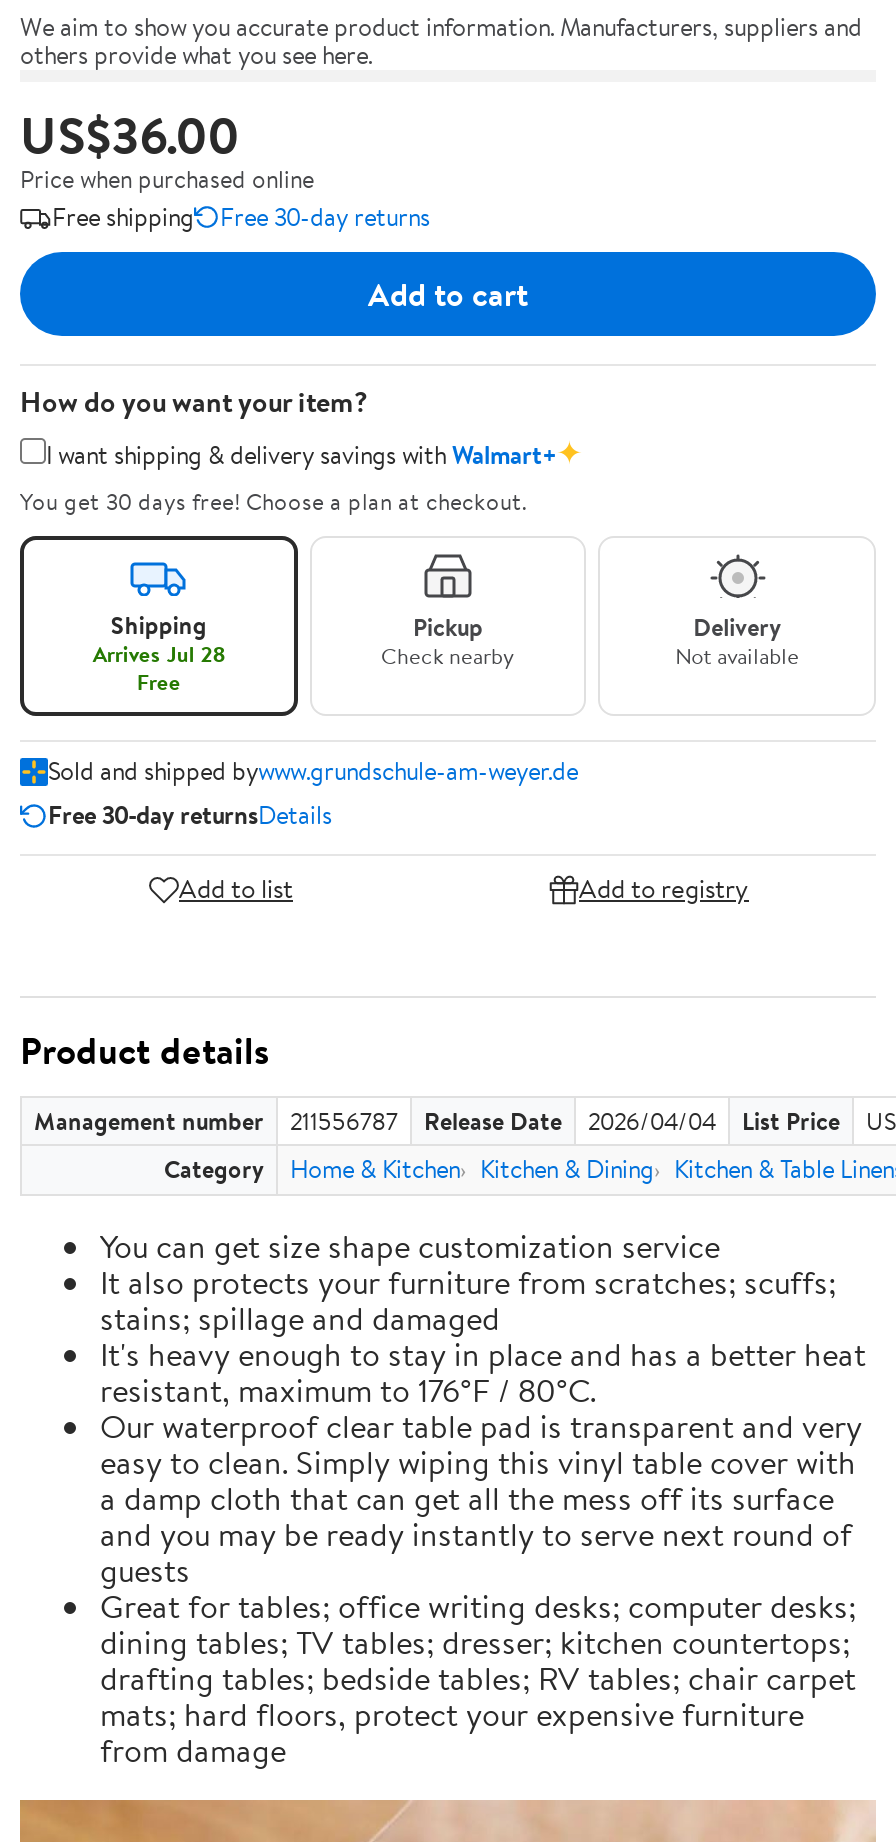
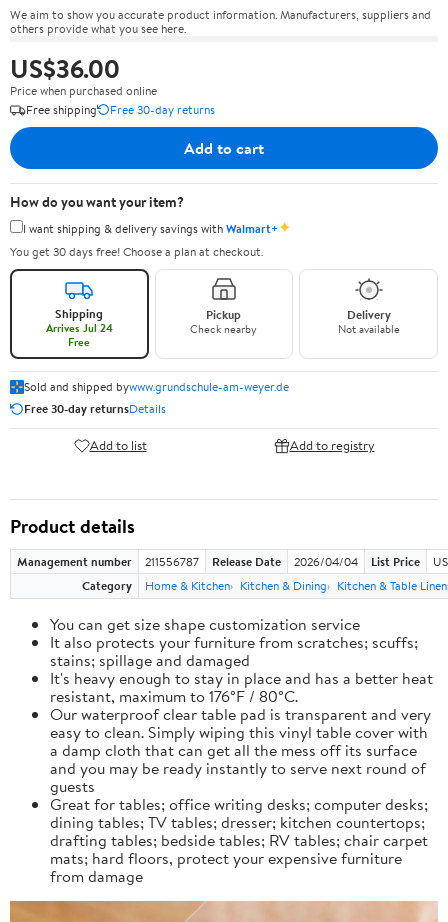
[93,638,225,670] Arrives Jul 28 -> [46,320,113,336] Arrives Jul 24

